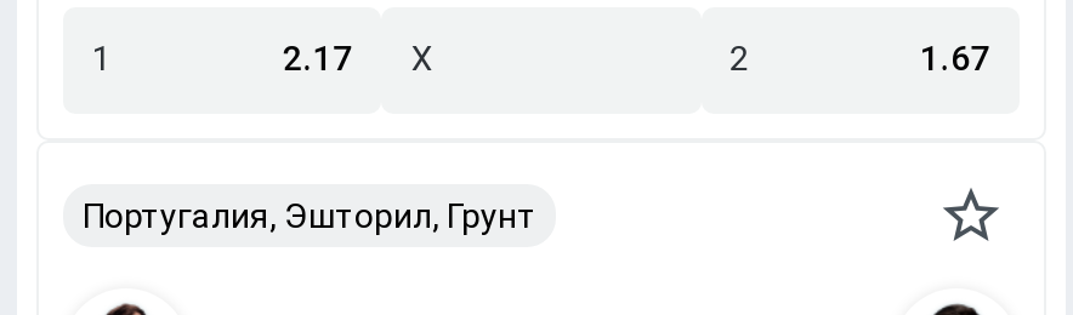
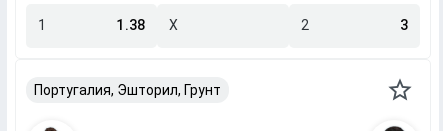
[282,39,434,78] 2.17 X -> [116,17,179,33] 1.38 X
[920,39,990,78] 1.67 -> [400,17,408,33] 3

